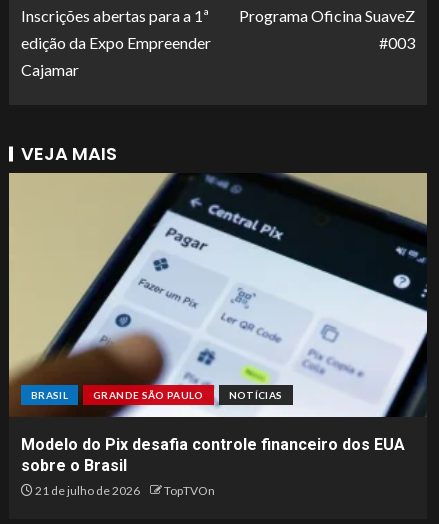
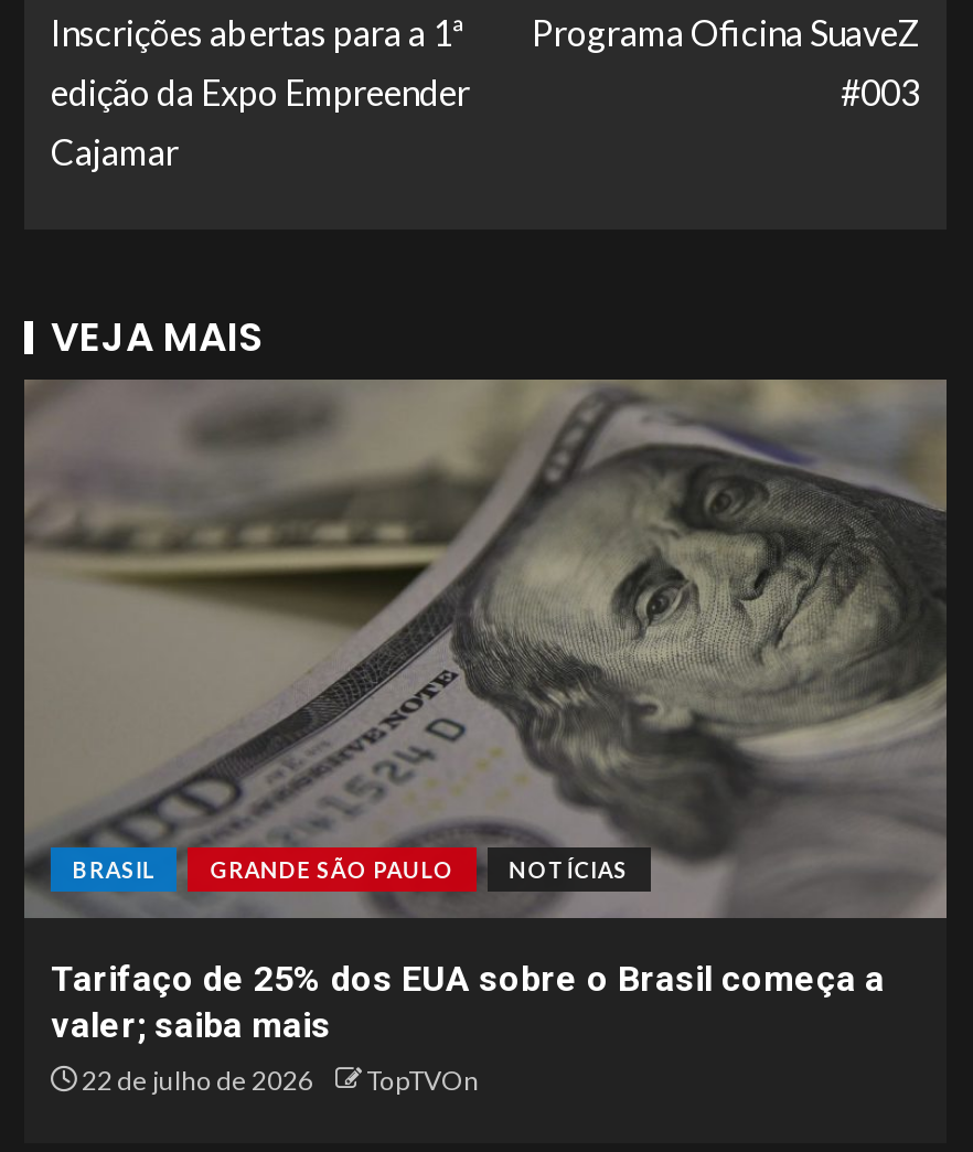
[9,173,428,498] [image] | Modelo do Pix desafia controle financeiro dos EUA | sobre o Brasil | 21 de julho de 2026 -> [22,377,949,1098] [image] | Tarifaço de 25% dos EUA sobre o Brasil começa a | valer; saiba mais | 22 de julho de 2026

